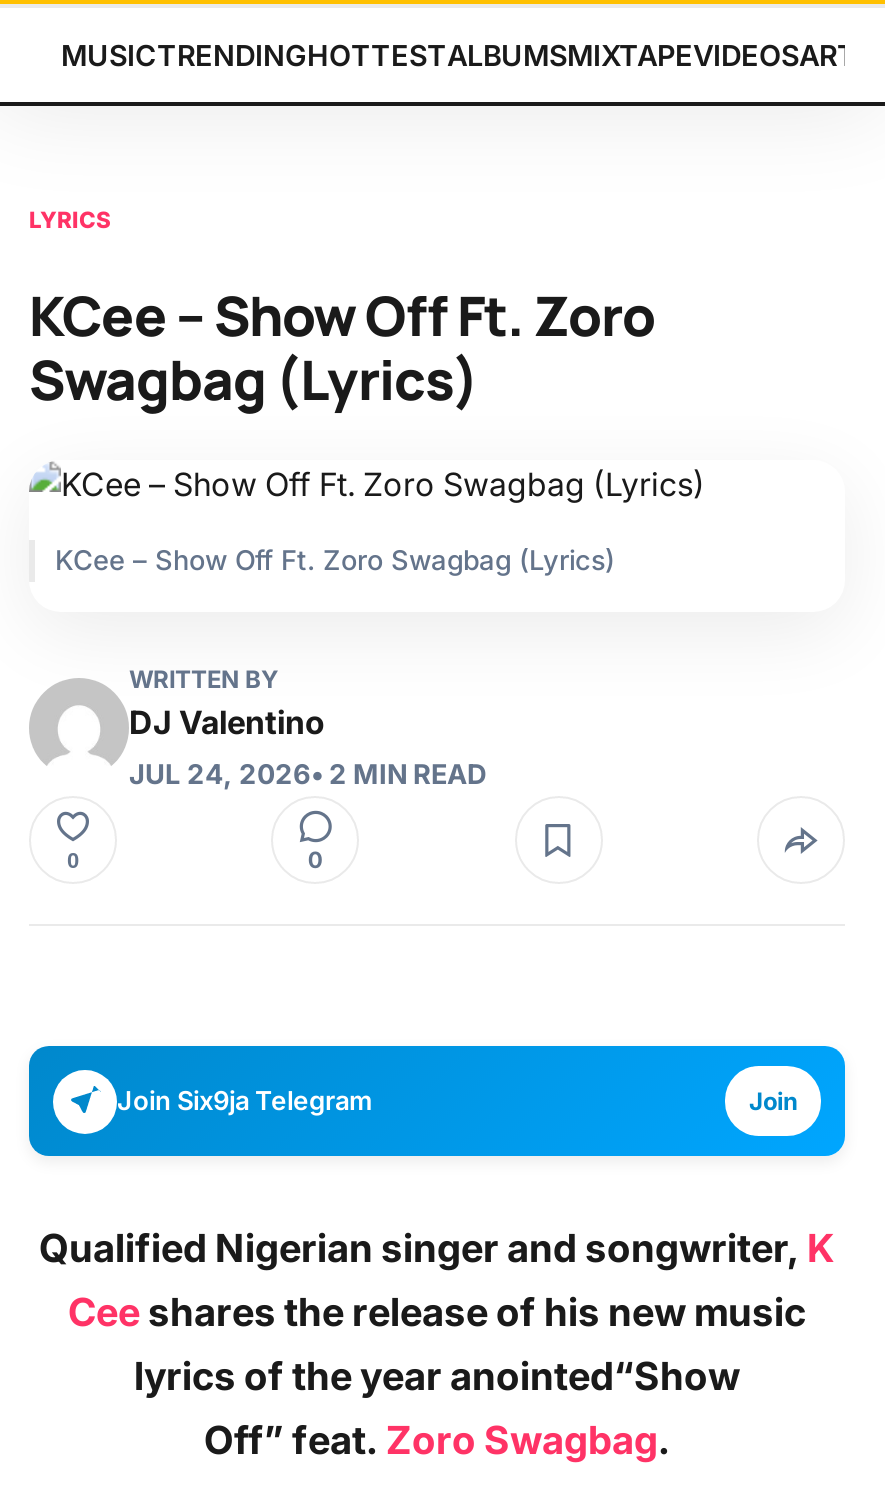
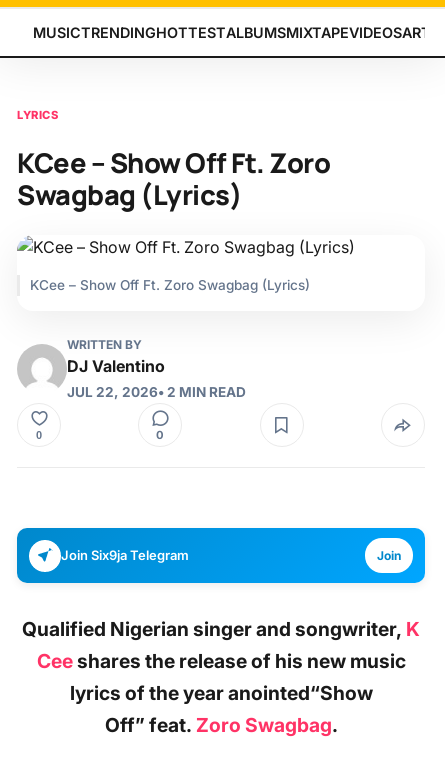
[129,758,487,790] JUL 24, 2026• 2 MIN READ -> [67,384,246,400] JUL 22, 2026• 2 MIN READ

